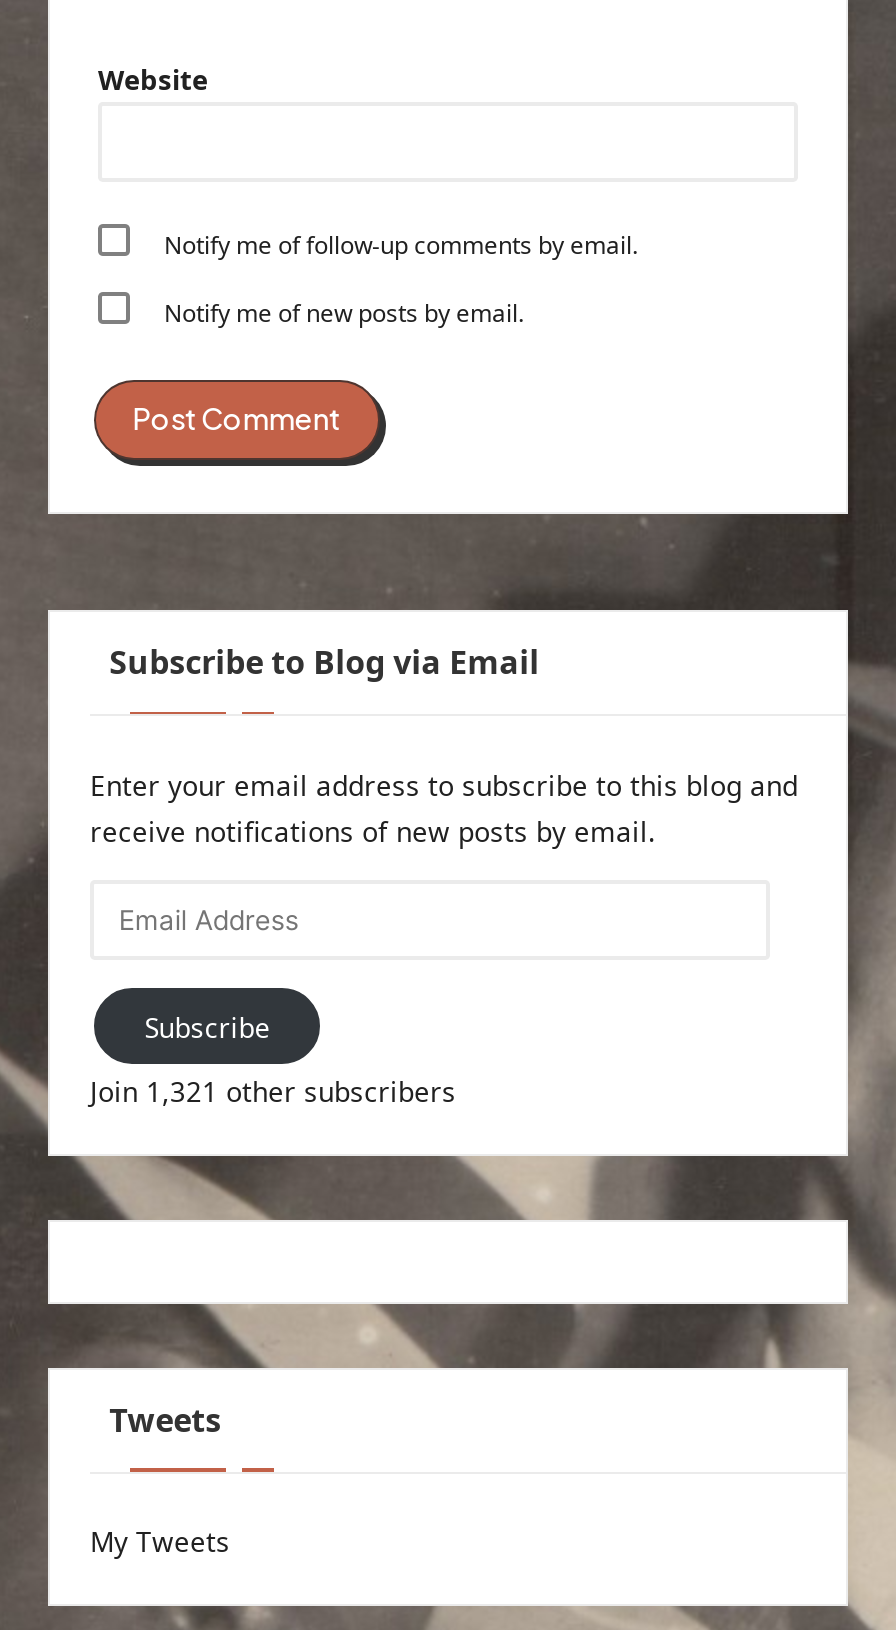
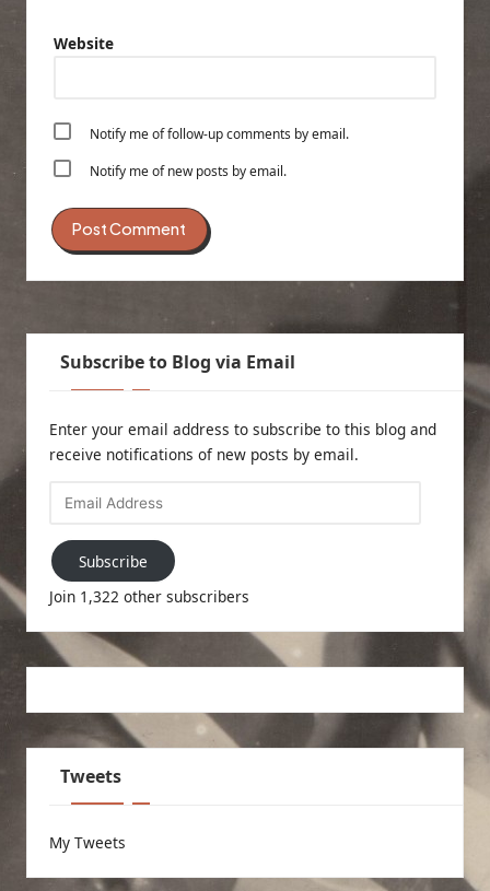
[90,1071,456,1109] Join 1,321 other subscribers -> [49,586,249,606] Join 1,322 other subscribers

